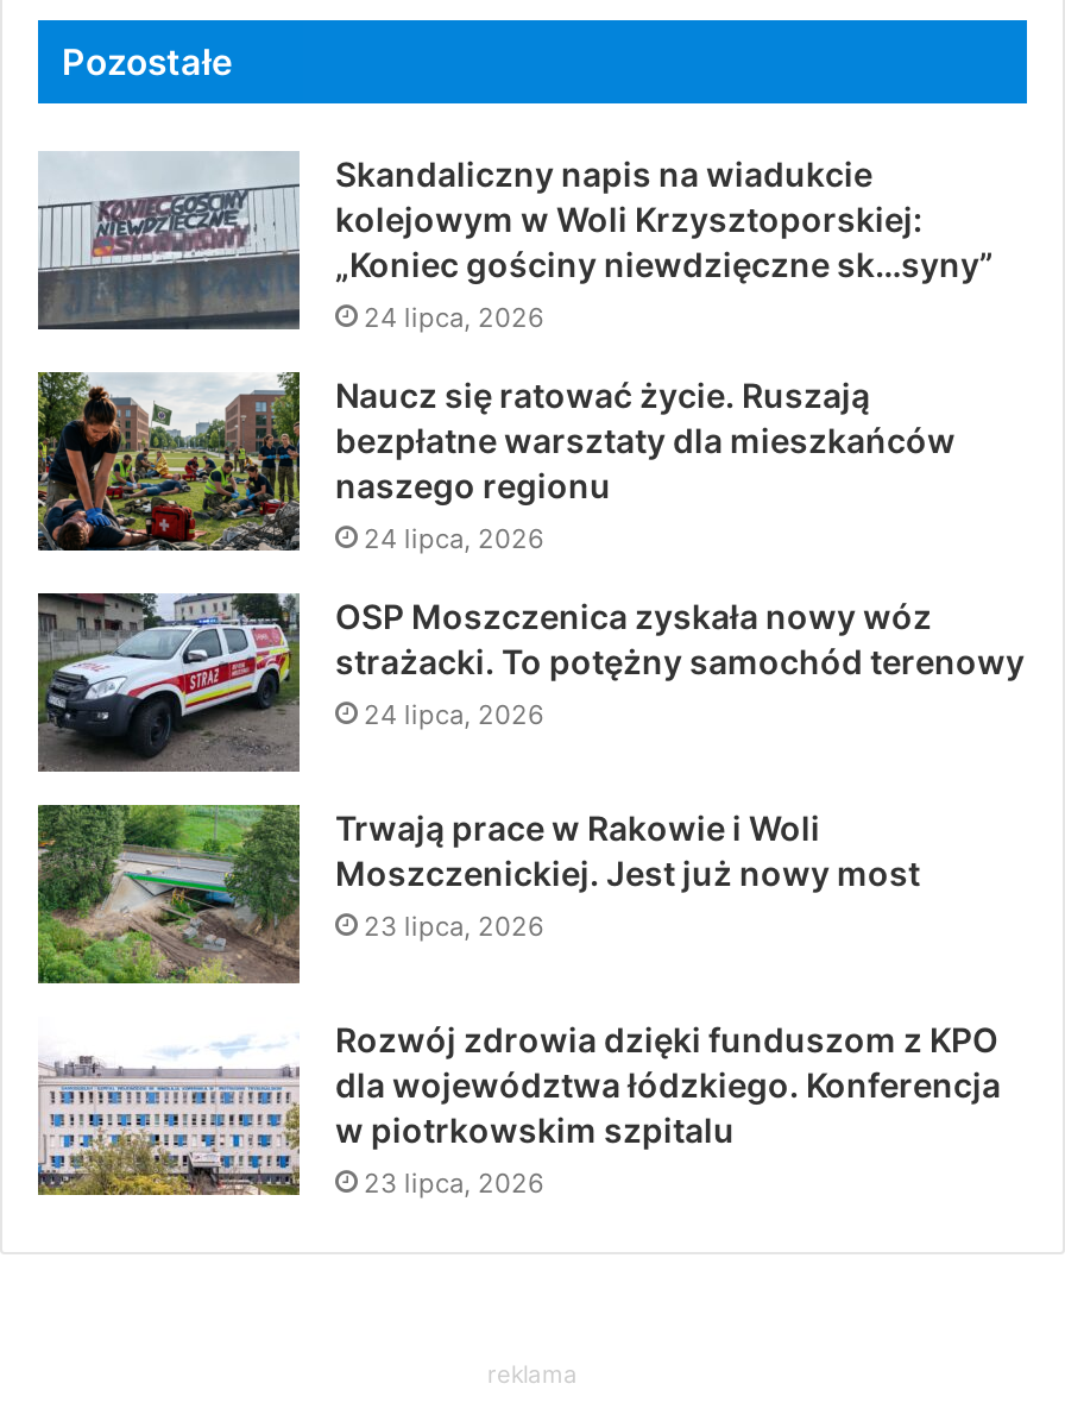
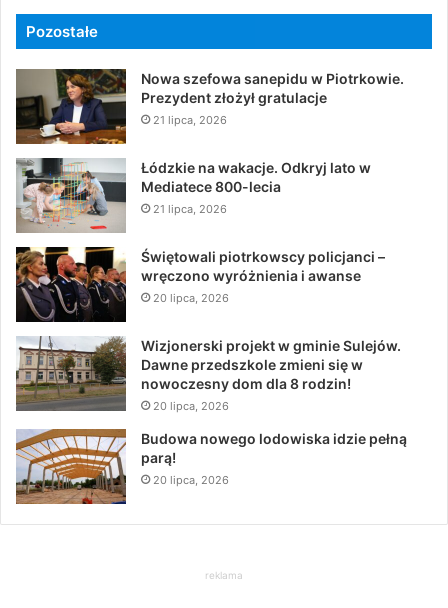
[38,151,994,333] [image] | Skandaliczny napis na wiadukcie | kolejowym w Woli Krzysztoporskiej: | „Koniec gościny niewdzięczne sk…syny” | 24 lipca, 2026 -> [15,68,404,145] [image] | Nowa szefowa sanepidu w Piotrkowie. | Prezydent złożył gratulacje | 21 lipca, 2026
[38,370,956,554] [image] | Naucz się ratować życie. Ruszają | bezpłatne warsztaty dla mieszkańców | naszego regionu | 24 lipca, 2026 -> [16,157,371,234] [image] | Łódzkie na wakacje. Odkryj lato w | Mediatece 800-lecia | 21 lipca, 2026
[38,591,1025,774] [image] | OSP Moszczenica zyskała nowy wóz | strażacki. To potężny samochód terenowy | 24 lipca, 2026 -> [16,246,385,323] [image] | Świętowali piotrkowscy policjanci – | wręczono wyróżnienia i awanse | 20 lipca, 2026
[36,803,920,983] [image] | Trwają prace w Rakowie i Woli | Moszczenickiej. Jest już nowy most | 23 lipca, 2026 -> [16,336,401,412] [image] | Wizjonerski projekt w gminie Sulejów. | Dawne przedszkole zmieni się w | nowoczesny dom dla 8 rodzin! | 20 lipca, 2026
[38,1018,1001,1199] [image] | Rozwój zdrowia dzięki funduszom z KPO | dla województwa łódzkiego. Konferencja | w piotrkowskim szpitalu | 23 lipca, 2026 -> [16,428,407,505] [image] | Budowa nowego lodowiska idzie pełną | parą! | 20 lipca, 2026

